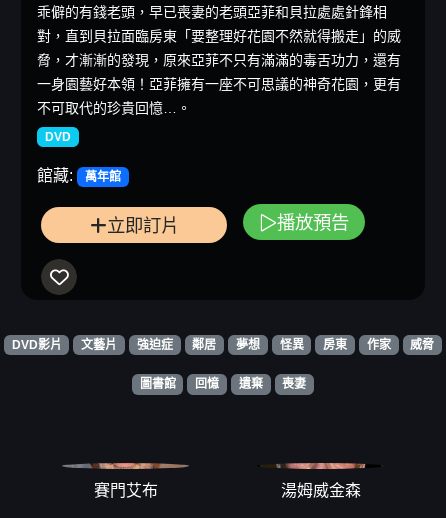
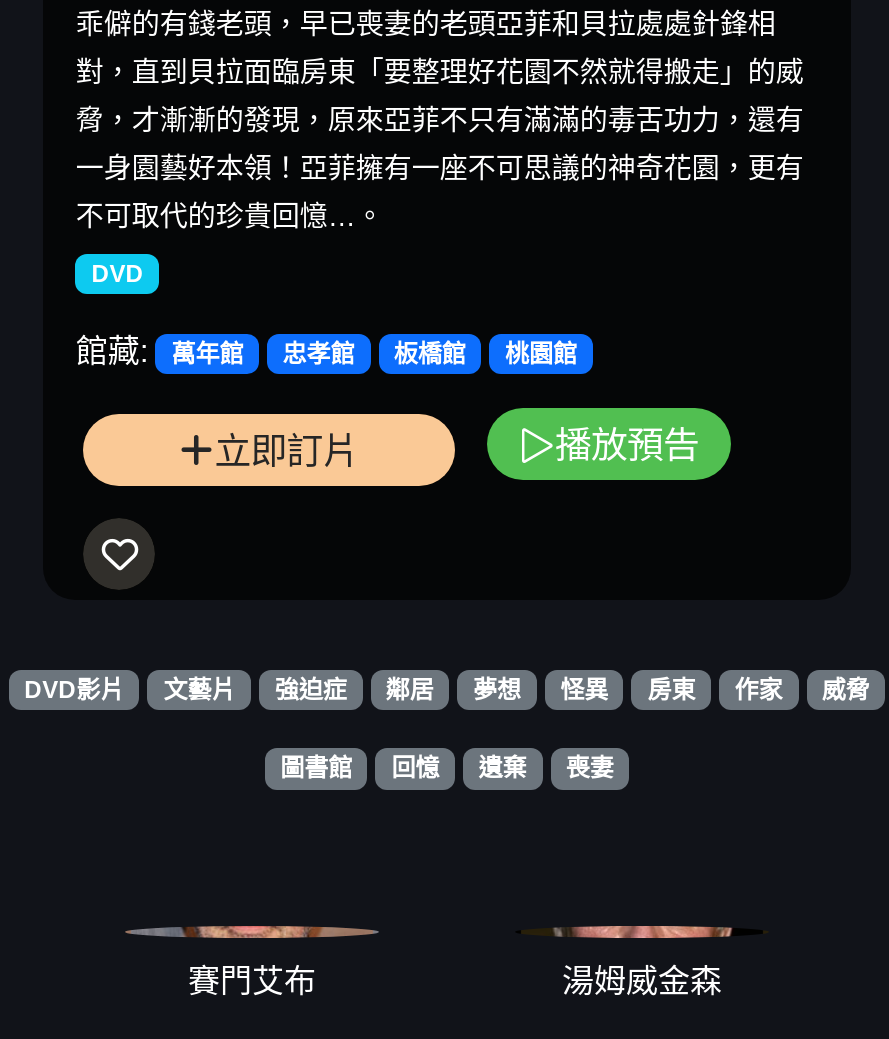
none -> [283,340,577,368] 忠孝館 | 板橋館 | 桃園館

